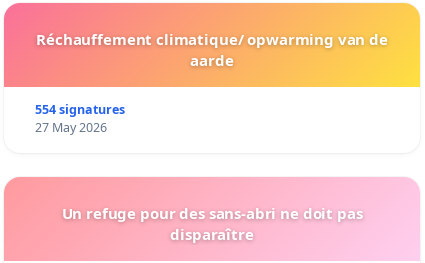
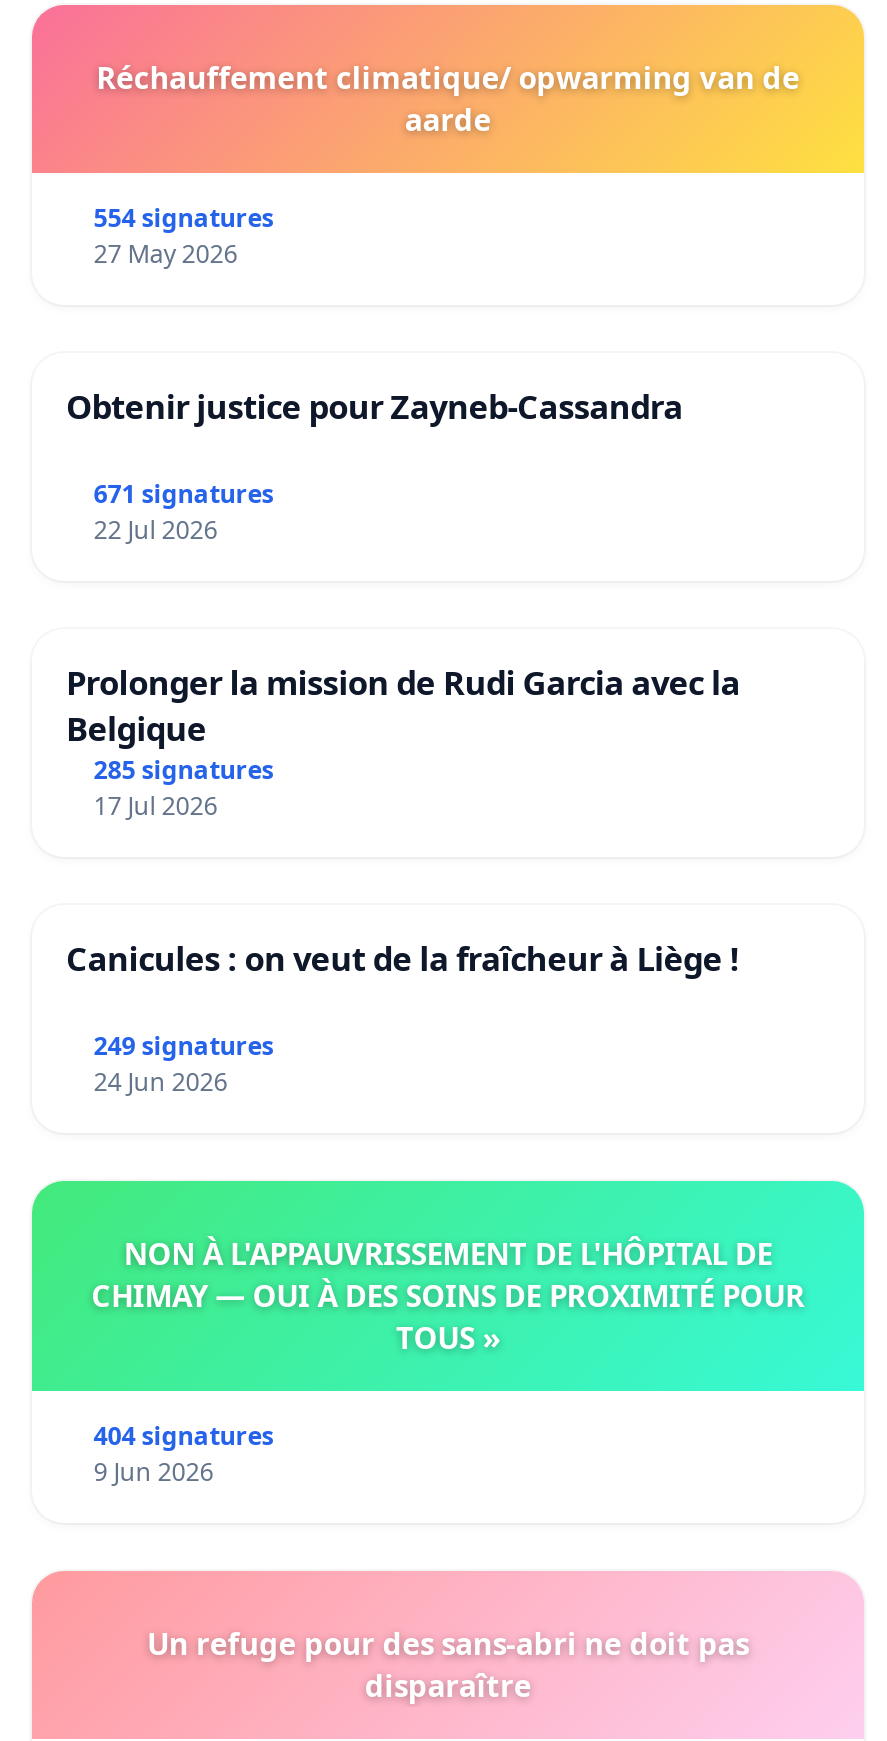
none -> [30,1177,866,1489] [image] | NON À L'APPAUVRISSEMENT DE L'HÔPITAL DE | CHIMAY — OUI À DES SOINS DE PROXIMITÉ POUR | TOUS » | 404 signatures | 9 Jun 2026
none -> [66,384,740,1099] Obtenir justice pour Zayneb-Cassandra | 671 signatures | 22 Jul 2026 | Prolonger la mission de Rudi Garcia avec la | Belgique | 285 signatures | 17 Jul 2026 | Canicules : on veut de la fraîcheur à Liège ! | 249 signatures | 24 Jun 2026

